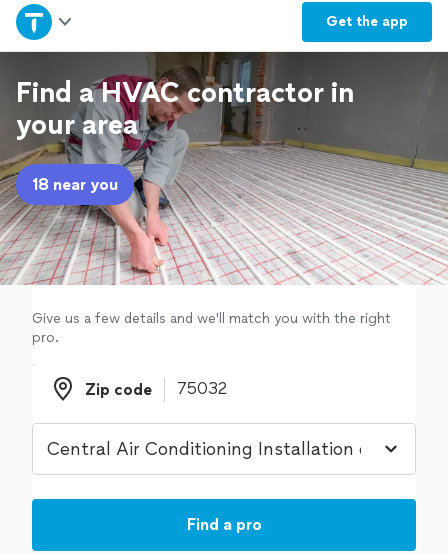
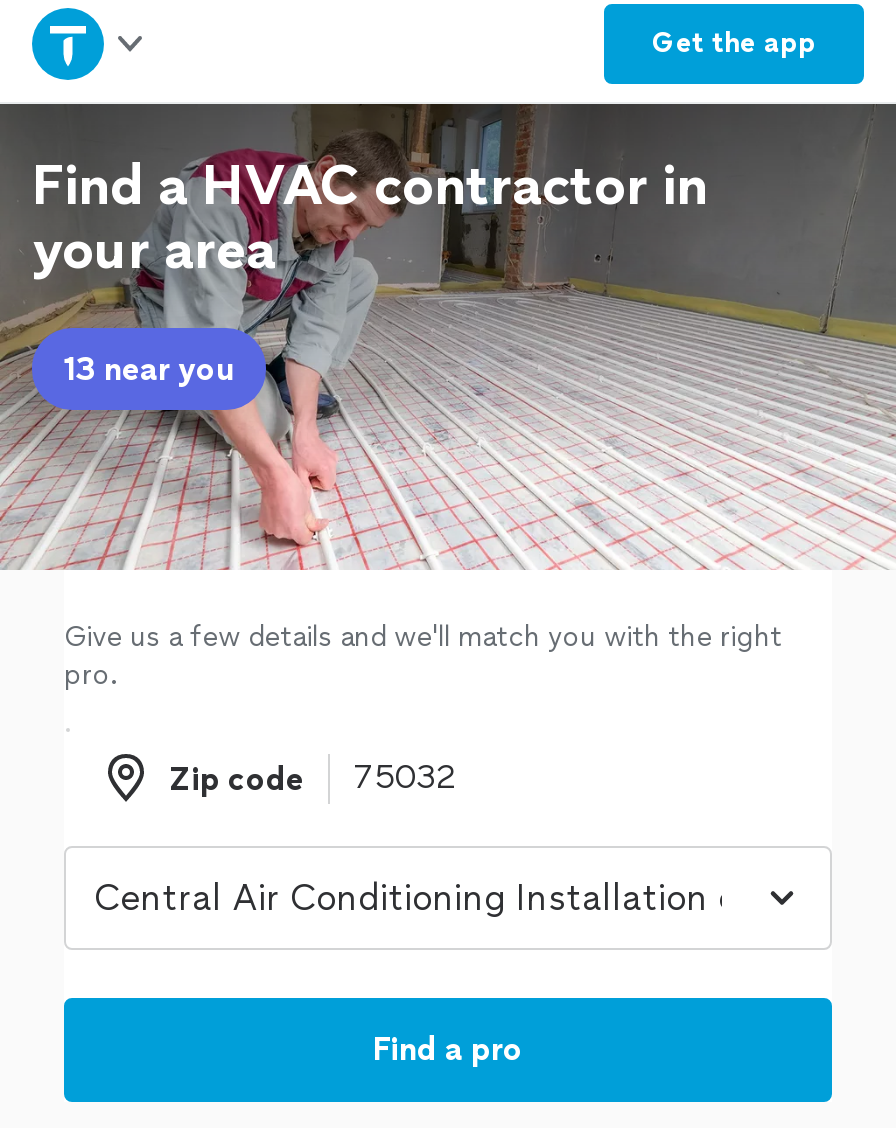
[32,175,118,194] 18 near you -> [64,350,234,388] 13 near you

